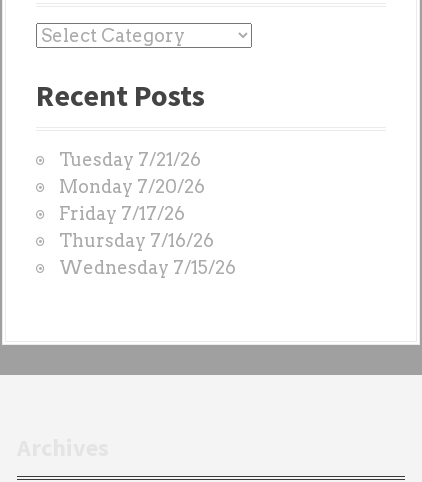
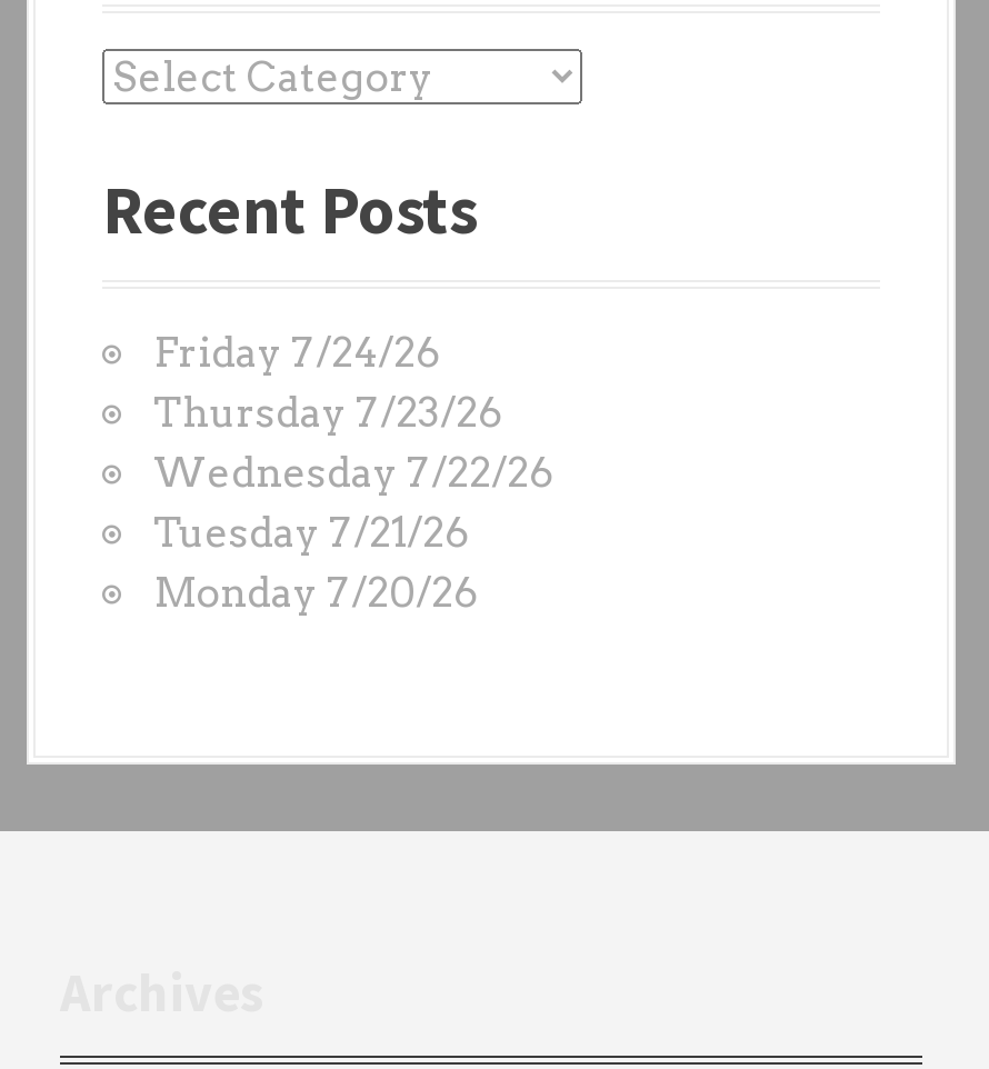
none -> [153,328,553,495] Friday 7/24/26 | Thursday 7/23/26 | Wednesday 7/22/26
moved [59,149,205,197] -> [153,508,478,615]: Tuesday 7/21/26 | Monday 7/20/26
[59,203,236,278] Friday 7/17/26 | Thursday 7/16/26 | Wednesday 7/15/26 -> none

